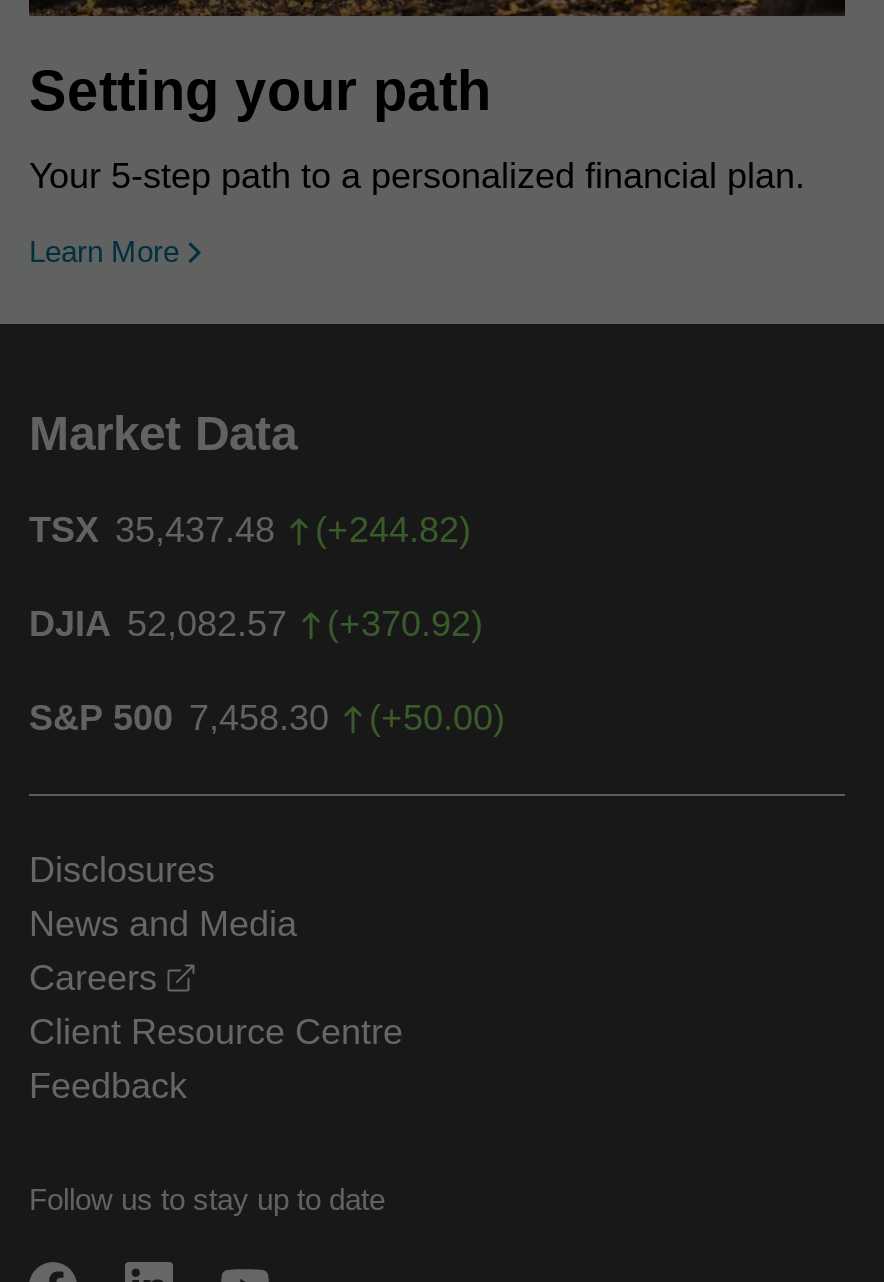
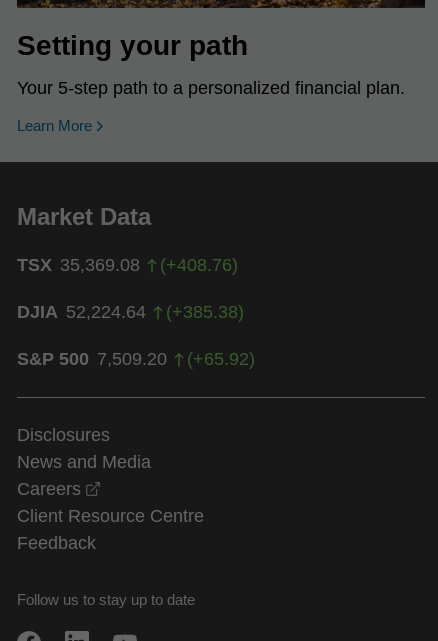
[29,511,275,551] TSX 35,437.48 -> [17,255,140,275] TSX 35,369.08
[315,511,471,551] (+244.82) -> [160,255,238,275] (+408.76)
[29,605,287,645] DJIA 52,082.57 -> [17,302,146,322] DJIA 52,224.64
[327,605,483,645] (+370.92) -> [166,302,244,322] (+385.38)
[29,699,329,739] S&P 500 7,458.30 -> [17,349,167,369] S&P 500 7,509.20
[369,699,505,739] (+50.00) -> [187,349,255,369] (+65.92)

